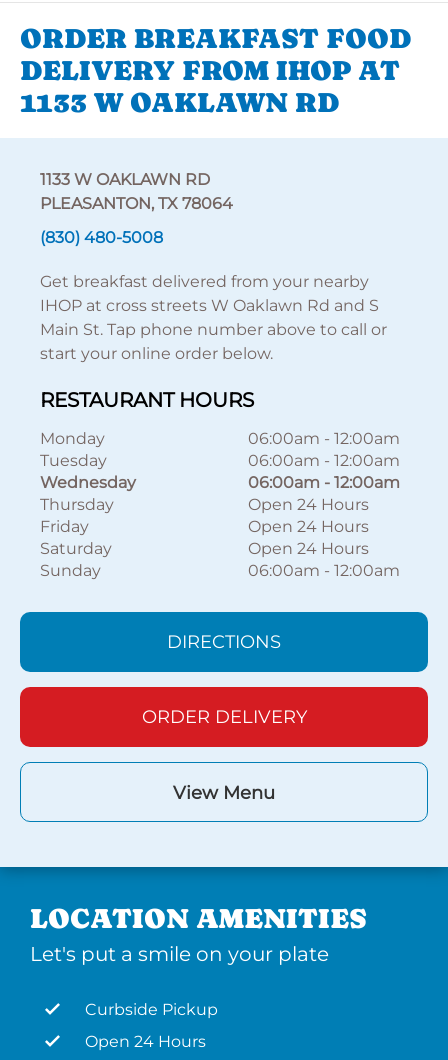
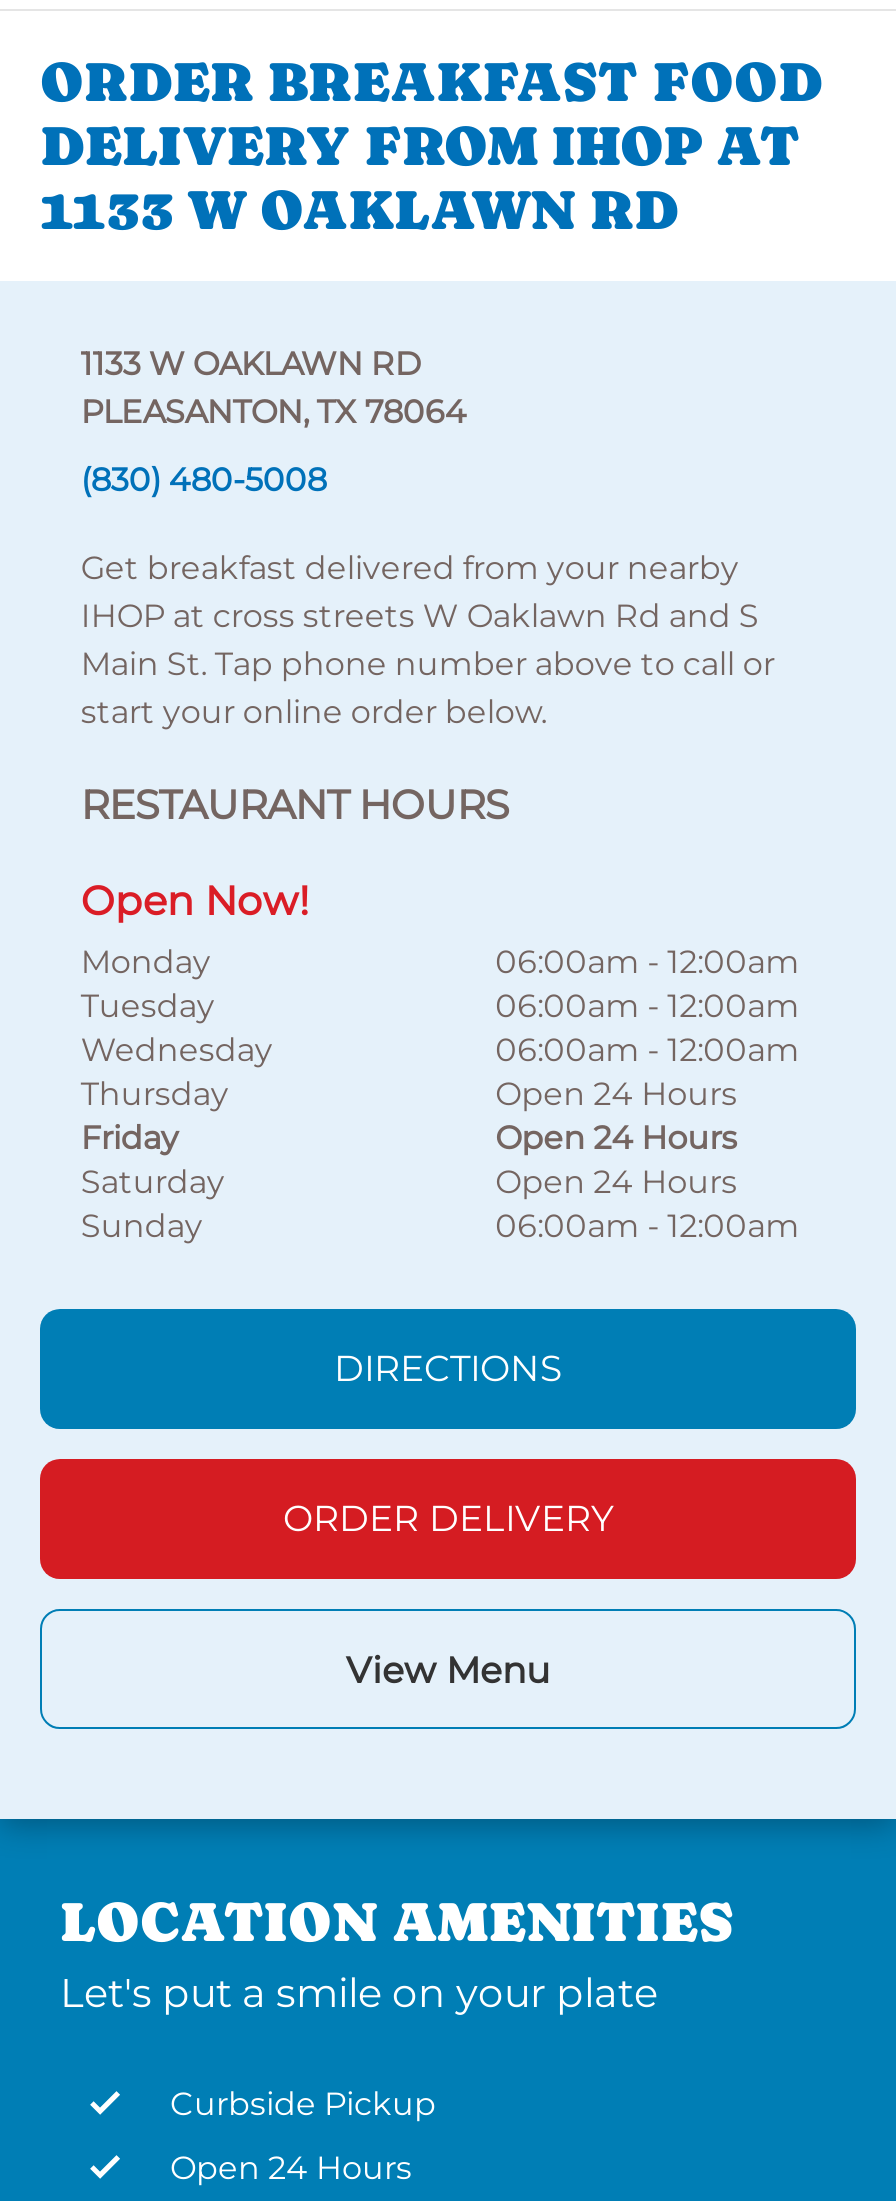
none -> [81,877,309,925] Open Now!

